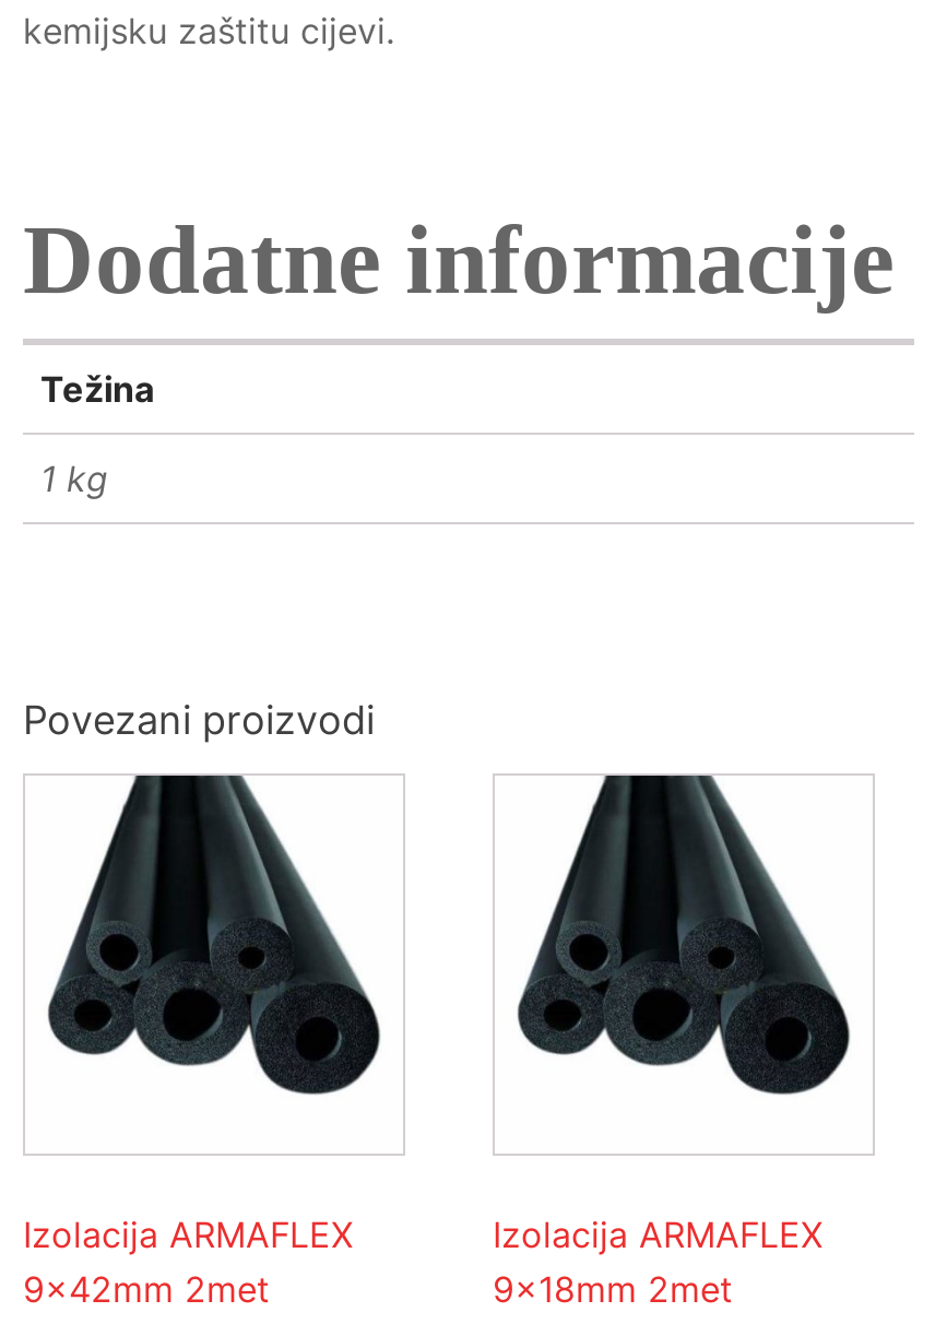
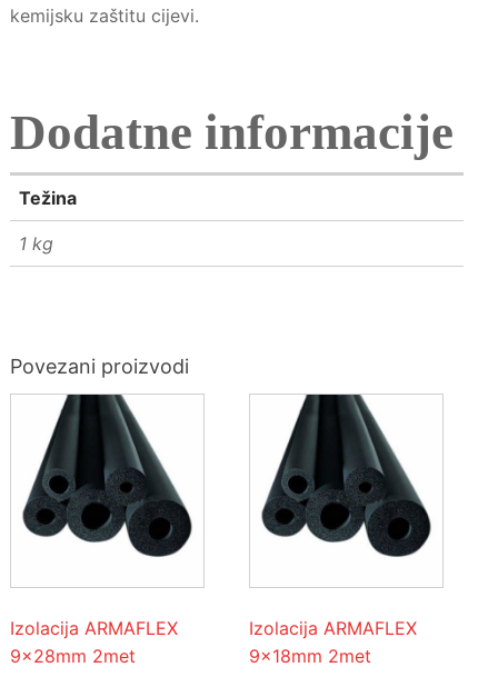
[23,1267,270,1311] 9x42mm 2met -> [10,645,136,667] 9x28mm 2met

